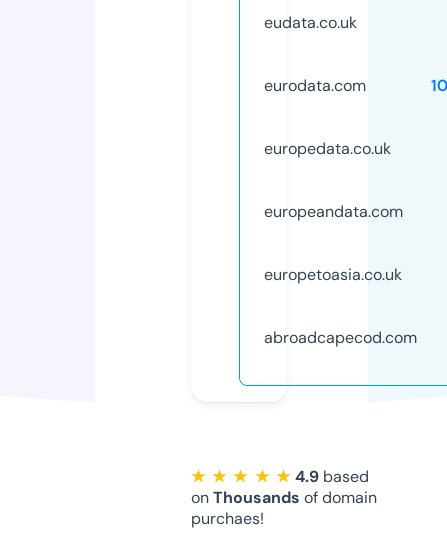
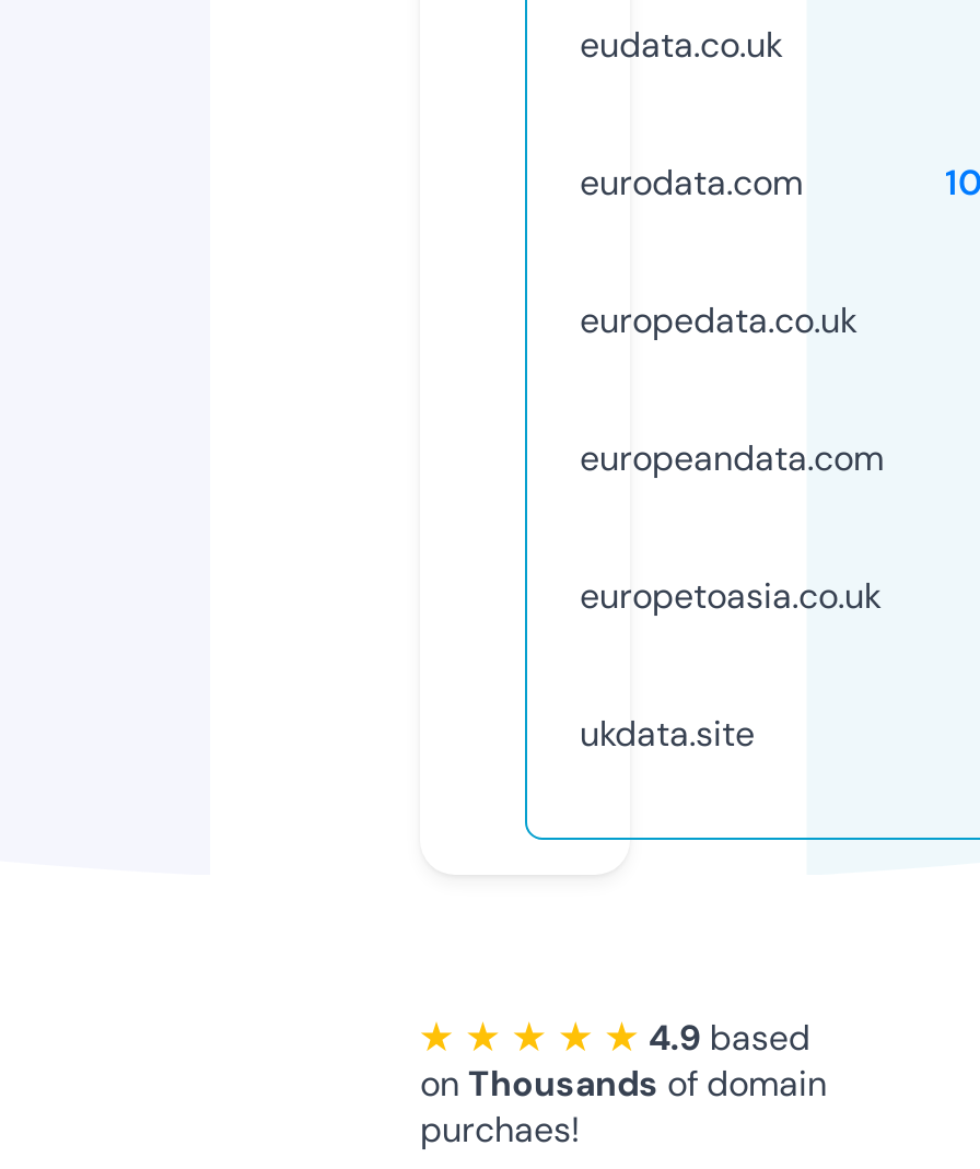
[264,327,417,348] abroadcapecod.com -> [580,710,755,756] ukdata.site

